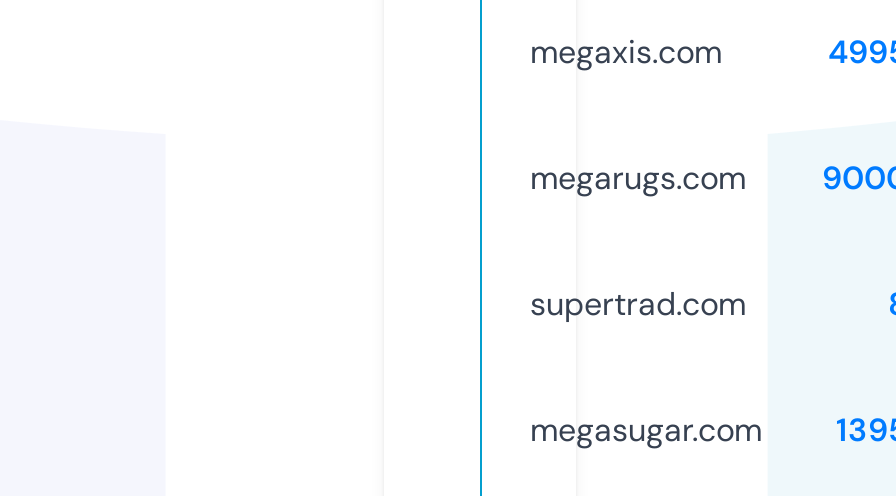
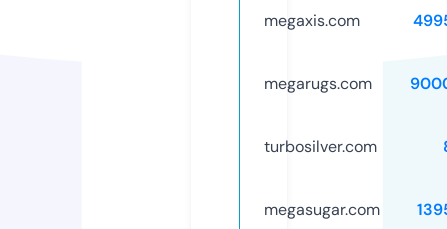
[530,283,746,325] supertrad.com -> [264,136,377,157] turbosilver.com

